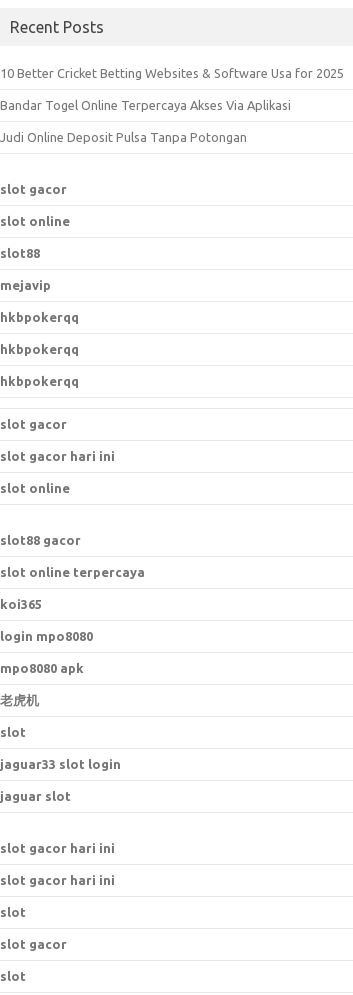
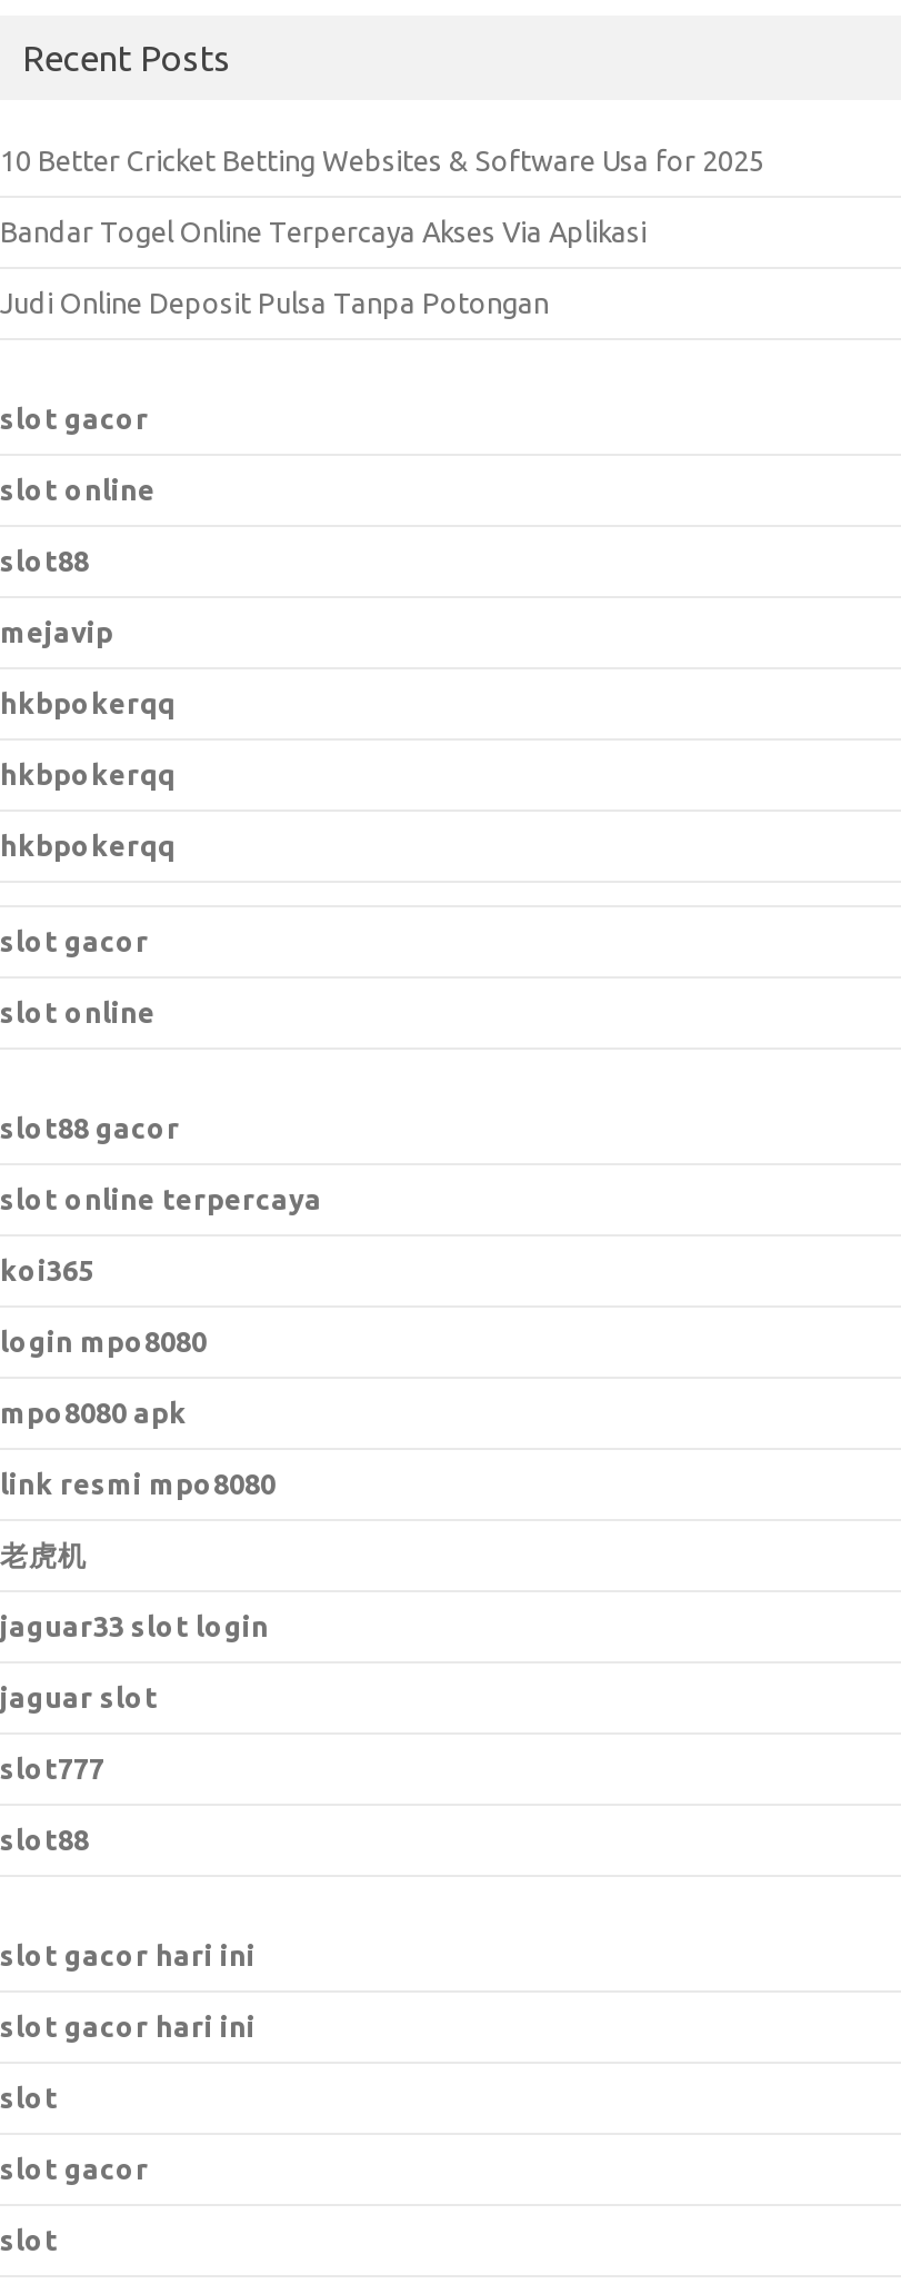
[0,449,115,463] slot gacor hari ini -> none
moved [0,481,145,675] -> [0,996,322,1428]: slot online | slot88 gacor | slot online terpercaya | koi365 | login mpo8080 | mpo8080 apk
none -> [0,1468,276,1499] link resmi mpo8080
[0,725,26,739] slot -> none
moved [0,757,121,803] -> [0,1610,269,1712]: jaguar33 slot login | jaguar slot
none -> [0,1752,104,1855] slot777 | slot88

